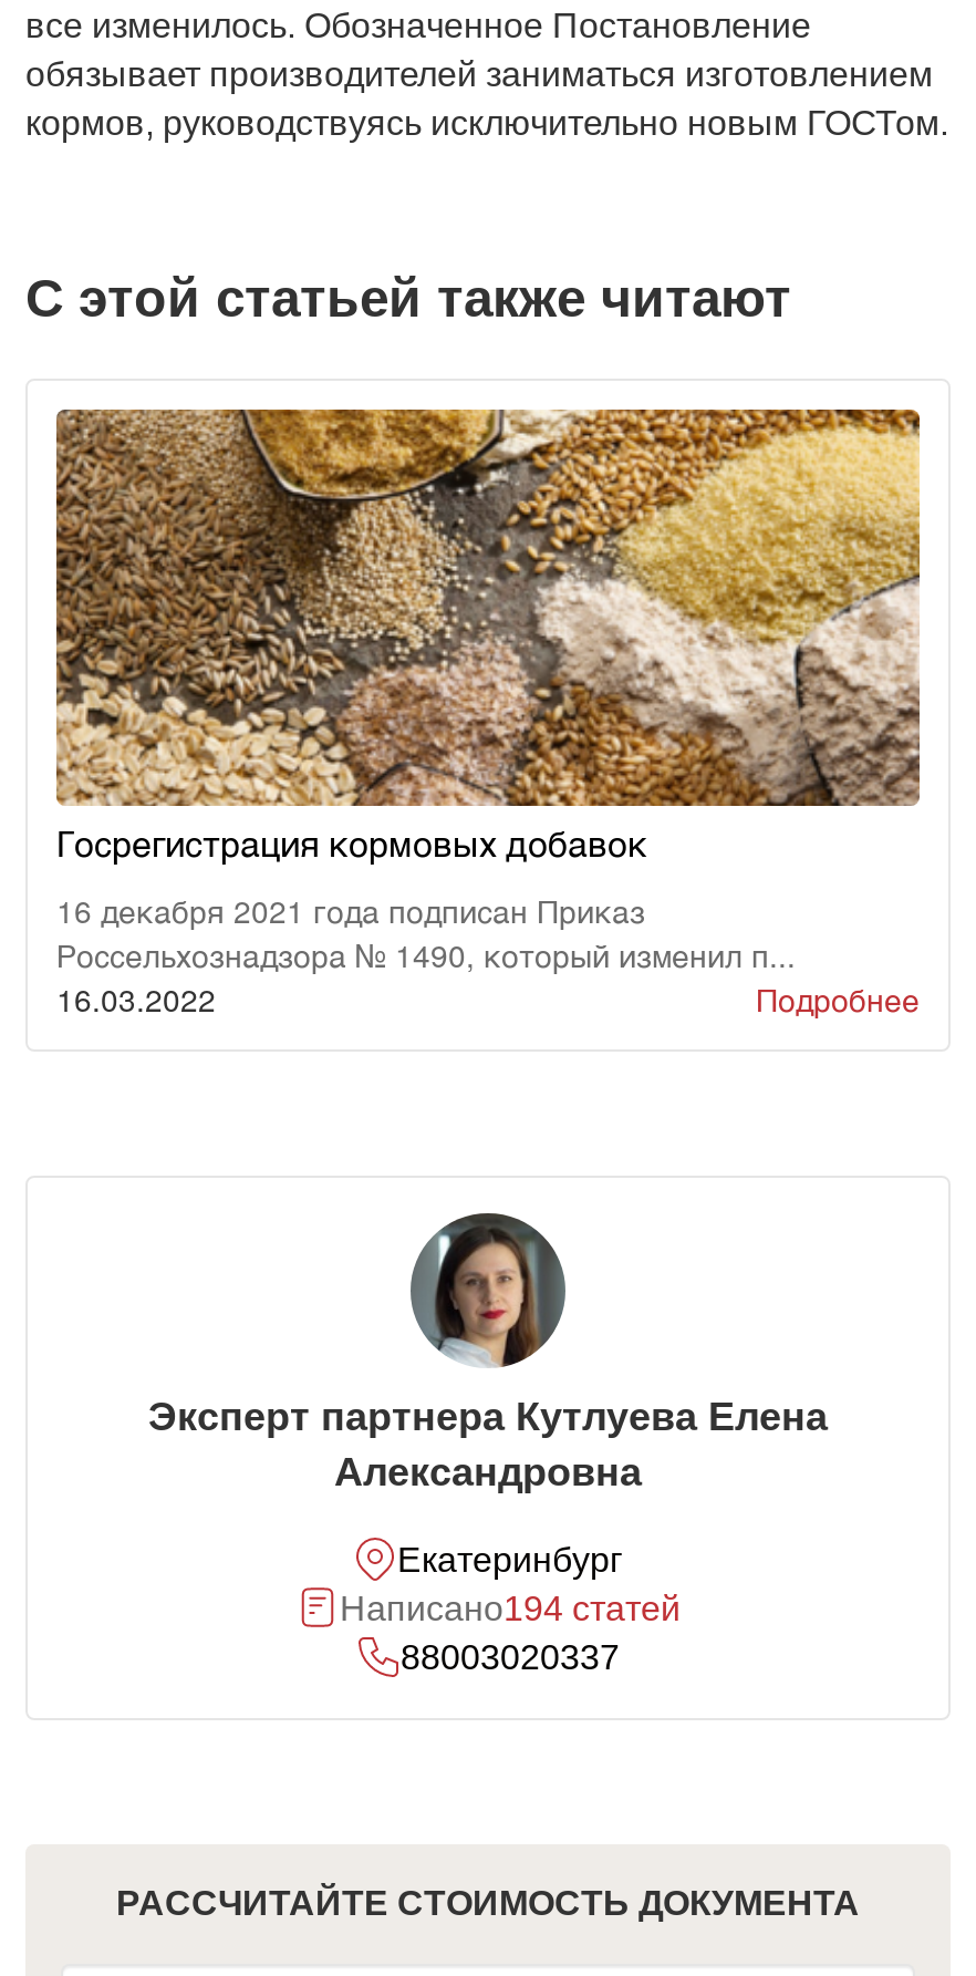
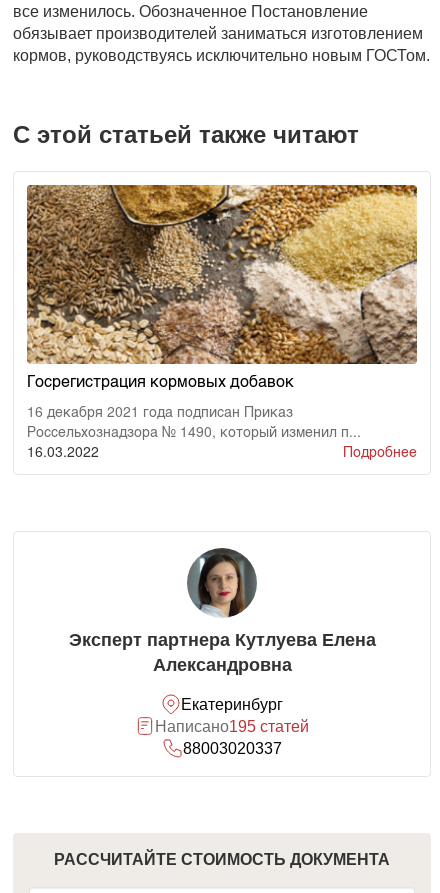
[340,1589,681,1627] Написано194 статей -> [155,718,309,735] Написано195 статей

